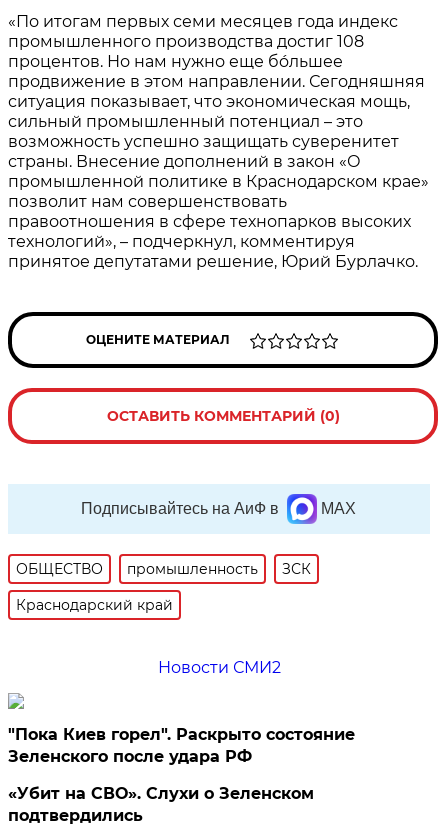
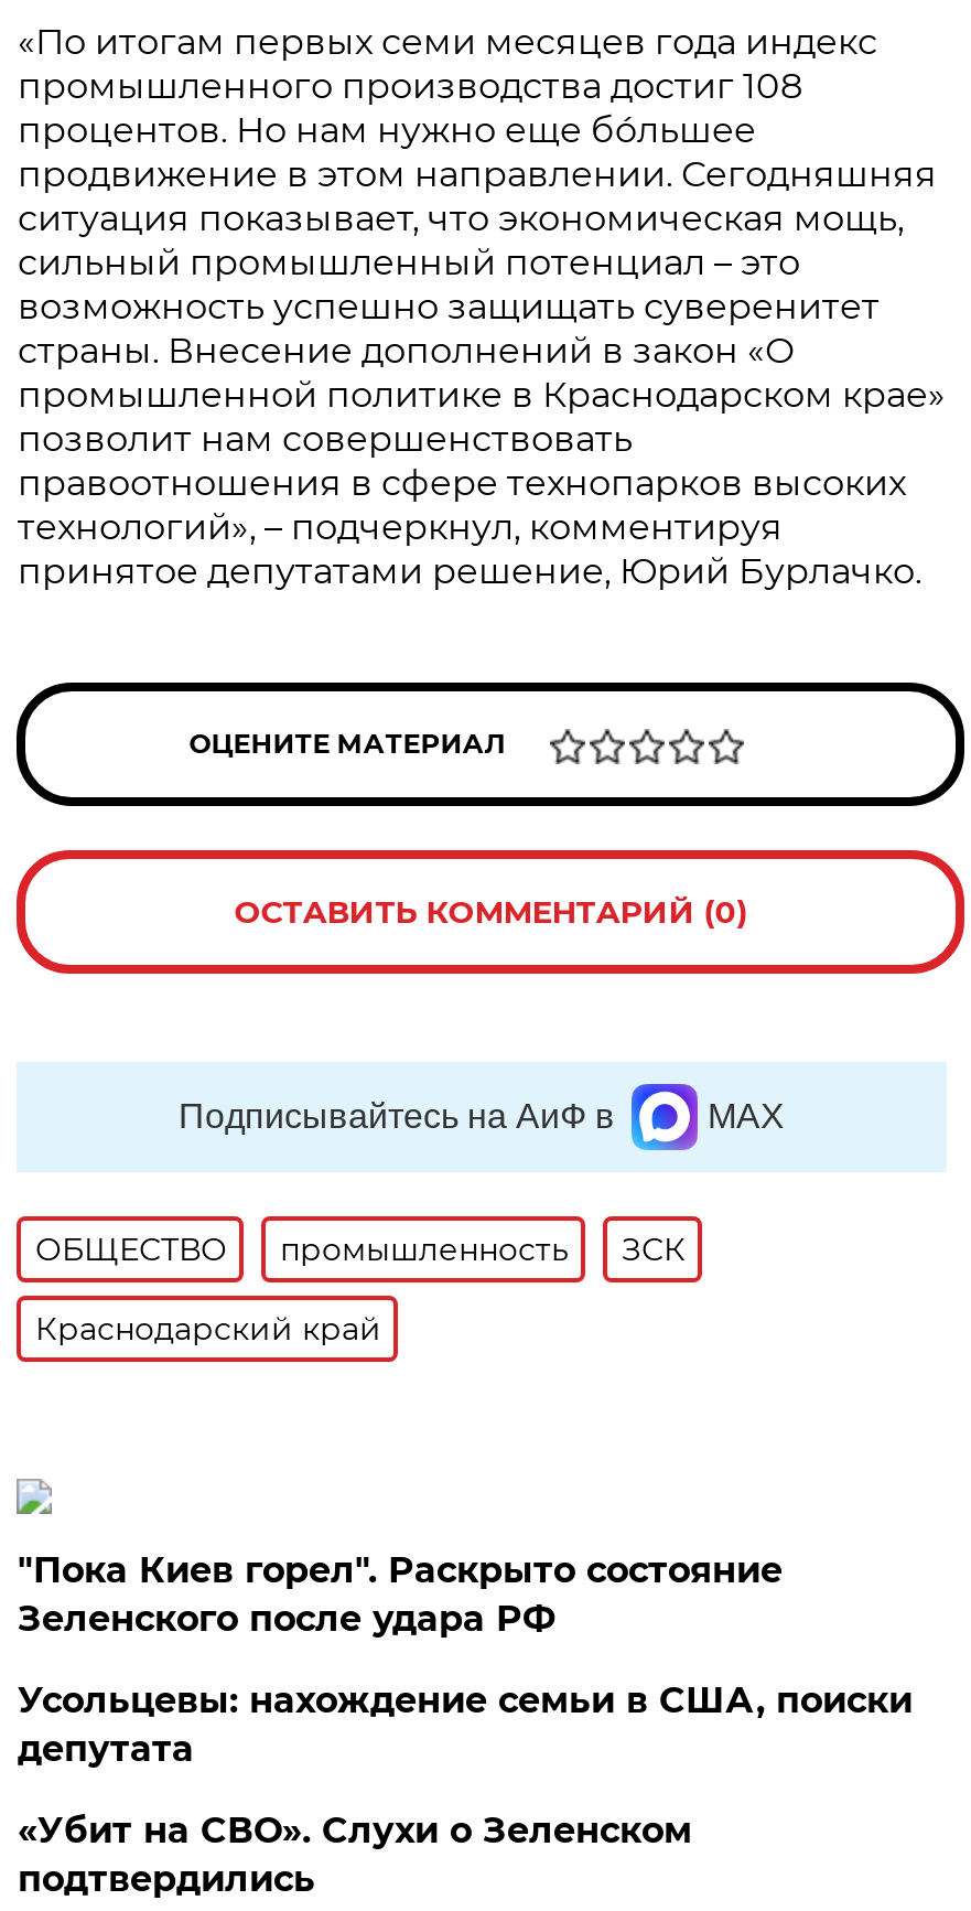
[158,658,281,677] Новости СМИ2 -> none
moved [8,725,355,766] -> [17,1549,782,1640]: "Пока Киев горел". Раскрыто состояние | Зеленского после удара РФ
none -> [17,1679,912,1770] Усольцевы: нахождение семьи в США, поиски | депутата

